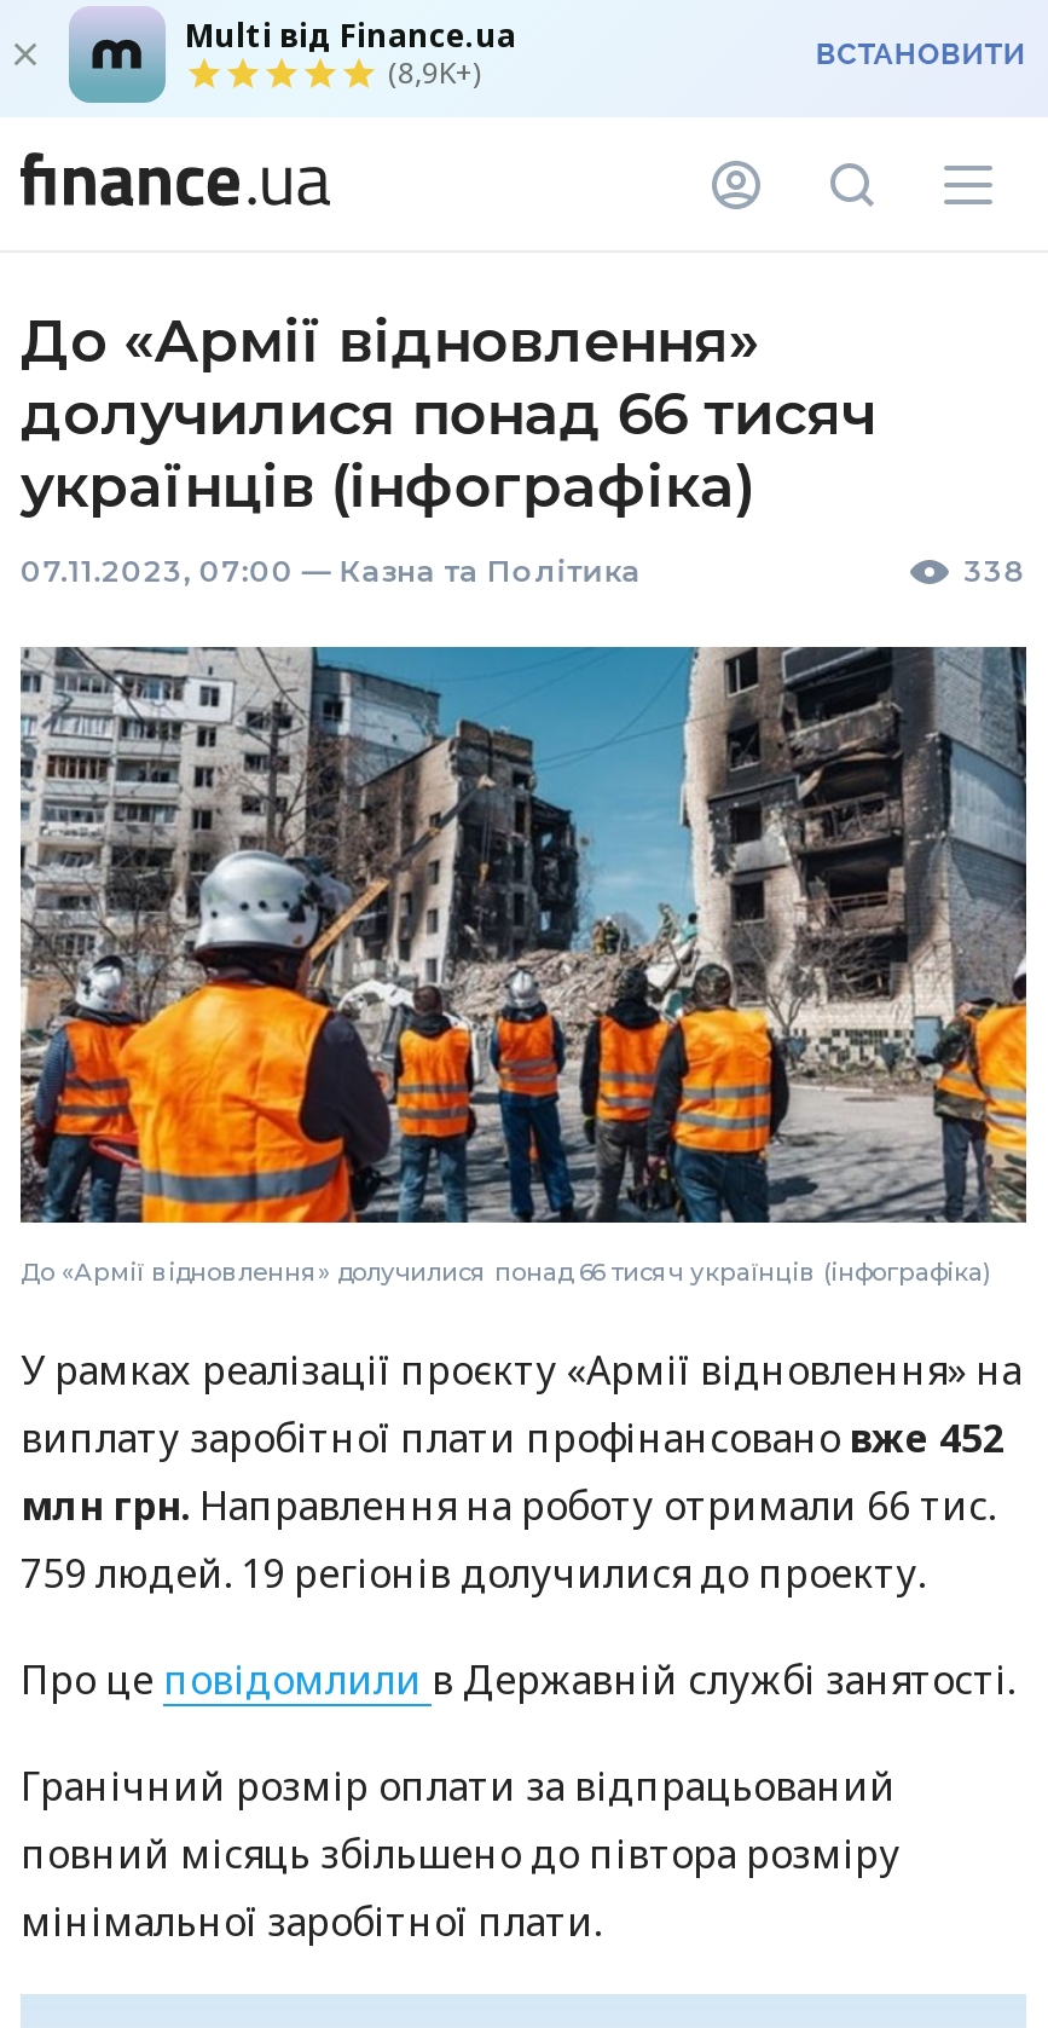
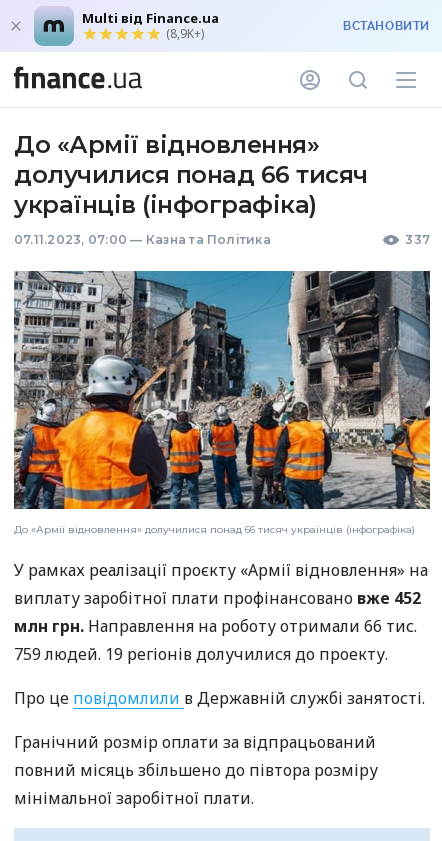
[964,553,1026,589] 338 -> [405,232,430,247] 337

